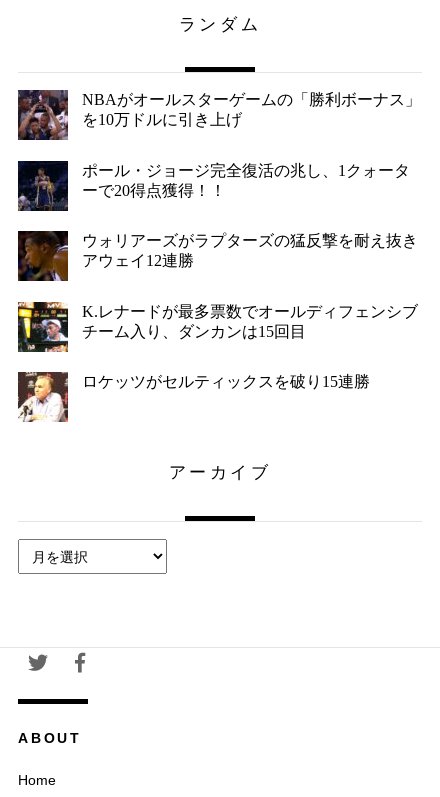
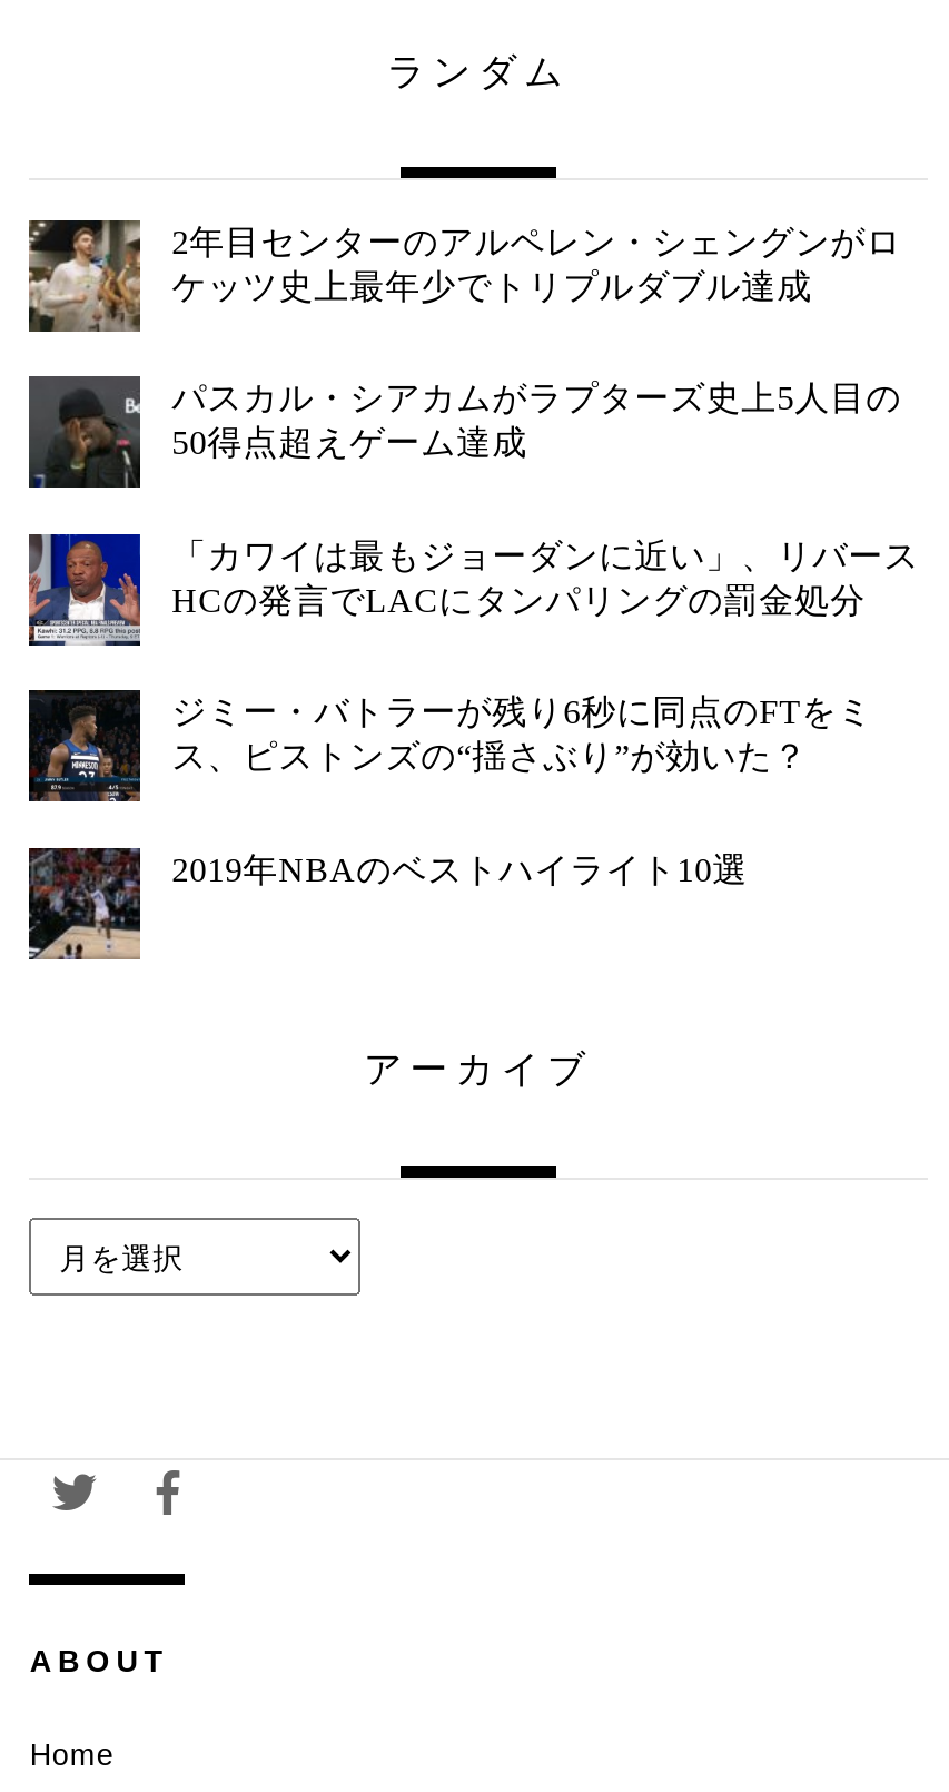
[17,89,421,141] [image] | NBAがオールスターゲームの「勝利ボーナス」 | を10万ドルに引き上げ -> [27,218,901,334] [image] | 2年目センターのアルペレン・シェングンがロ | ケッツ史上最年少でトリプルダブル達成
[18,162,410,211] [image] | ポール・ジョージ完全復活の兆し、1クォータ | ーで20得点獲得！！ -> [29,376,901,485] [image] | パスカル・シアカムがラプターズ史上5人目の | 50得点超えゲーム達成
[17,230,418,282] [image] | ウォリアーズがラプターズの猛反撃を耐え抜き | アウェイ12連勝 -> [27,532,919,648] [image] | 「カワイは最もジョーダンに近い」、リバース | HCの発言でLACにタンパリングの罰金処分
[17,301,418,353] [image] | K.レナードが最多票数でオールディフェンシブ | チーム入り、ダンカンは15回目 -> [27,688,872,804] [image] | ジミー・バトラーが残り6秒に同点のFTをミ | ス、ピストンズの“揺さぶり”が効いた？
[17,371,370,423] [image] | ロケッツがセルティックスを破り15連勝 -> [27,846,748,962] [image] | 2019年NBAのベストハイライト10選

